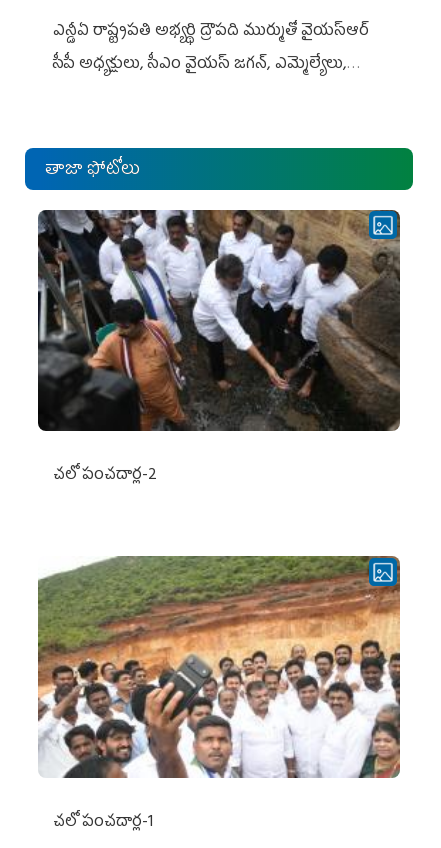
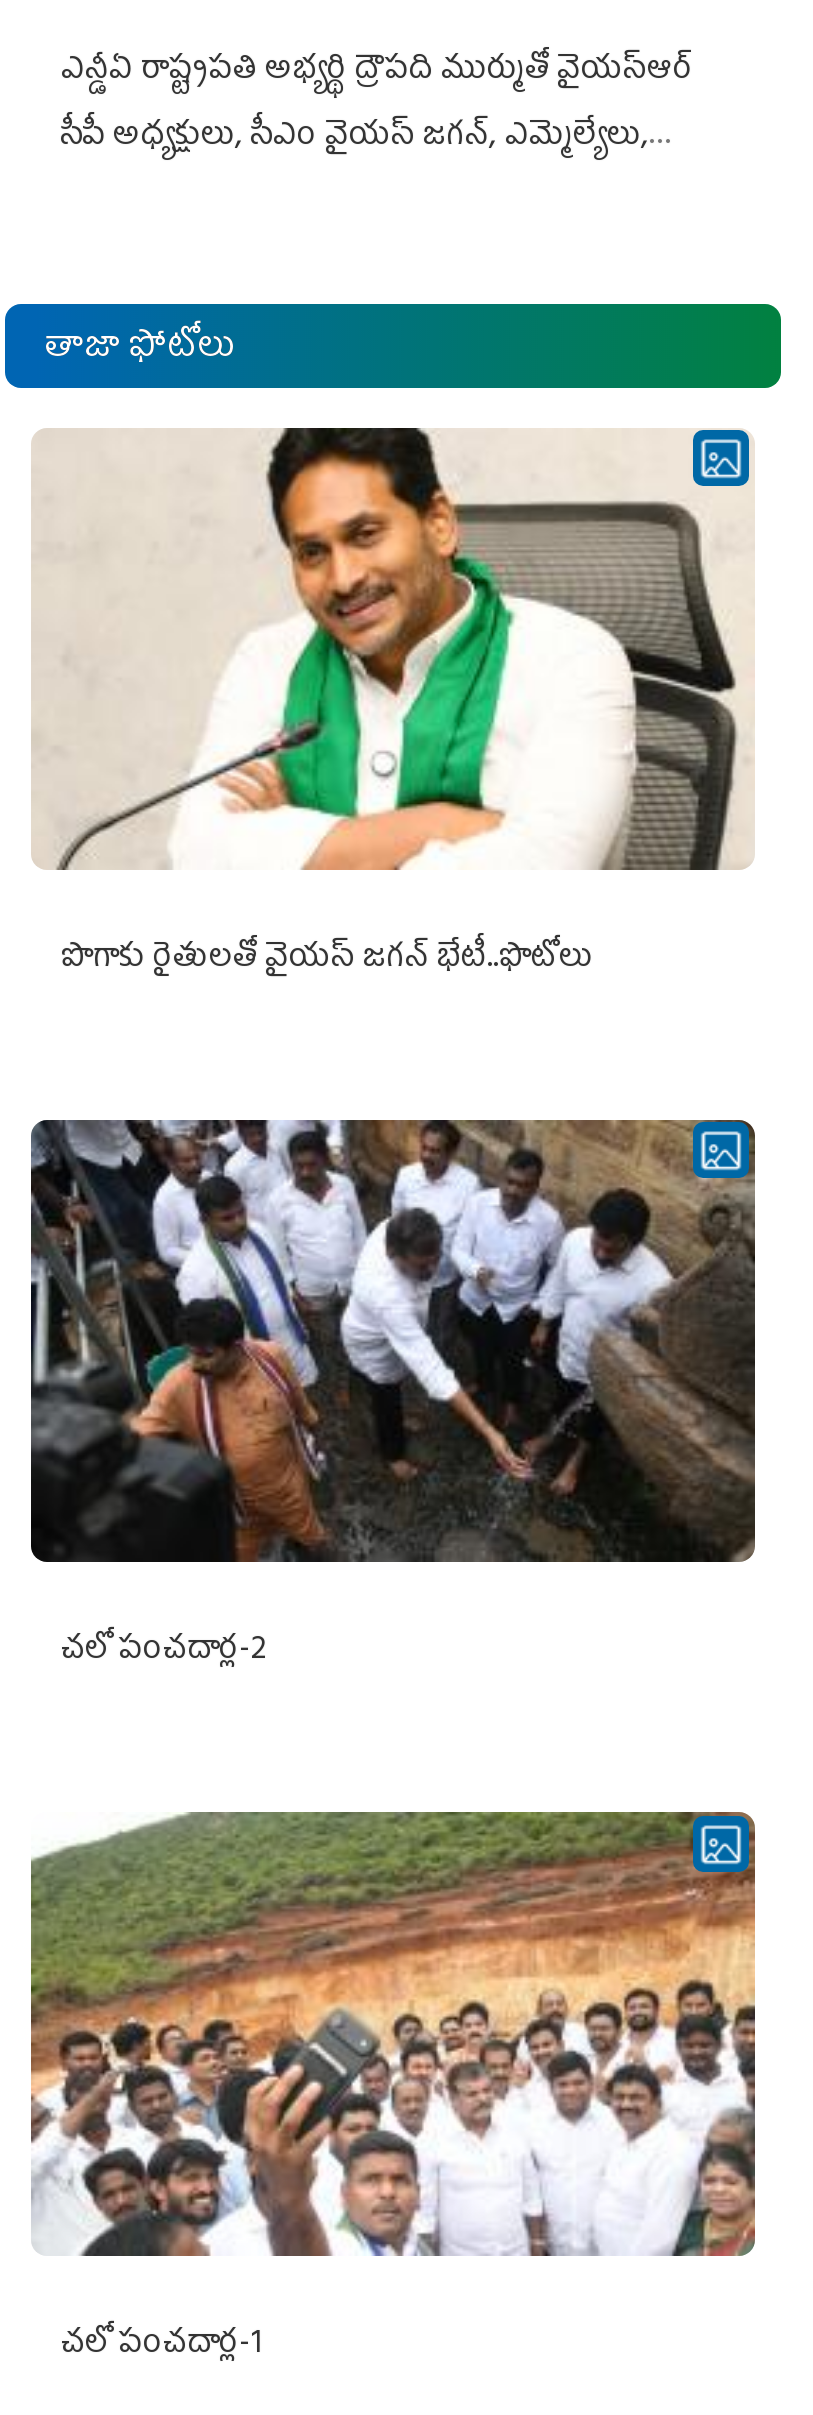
none -> [31,427,755,990] [image] | పొగాకు రైతులతో వైయస్‌ జగన్‌ భేటీ..ఫొటోలు

